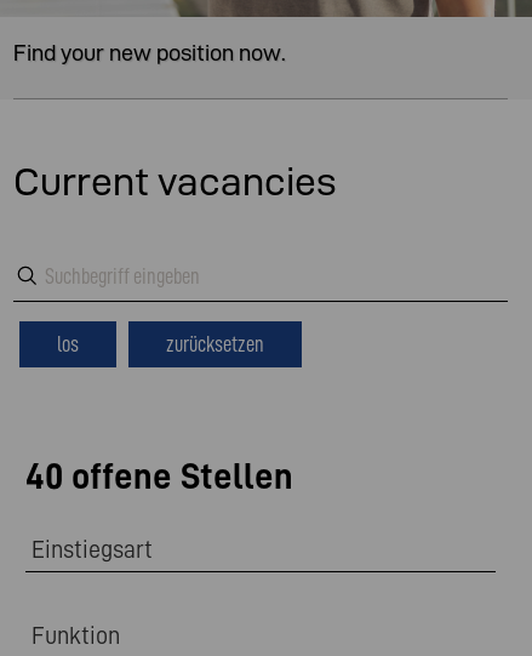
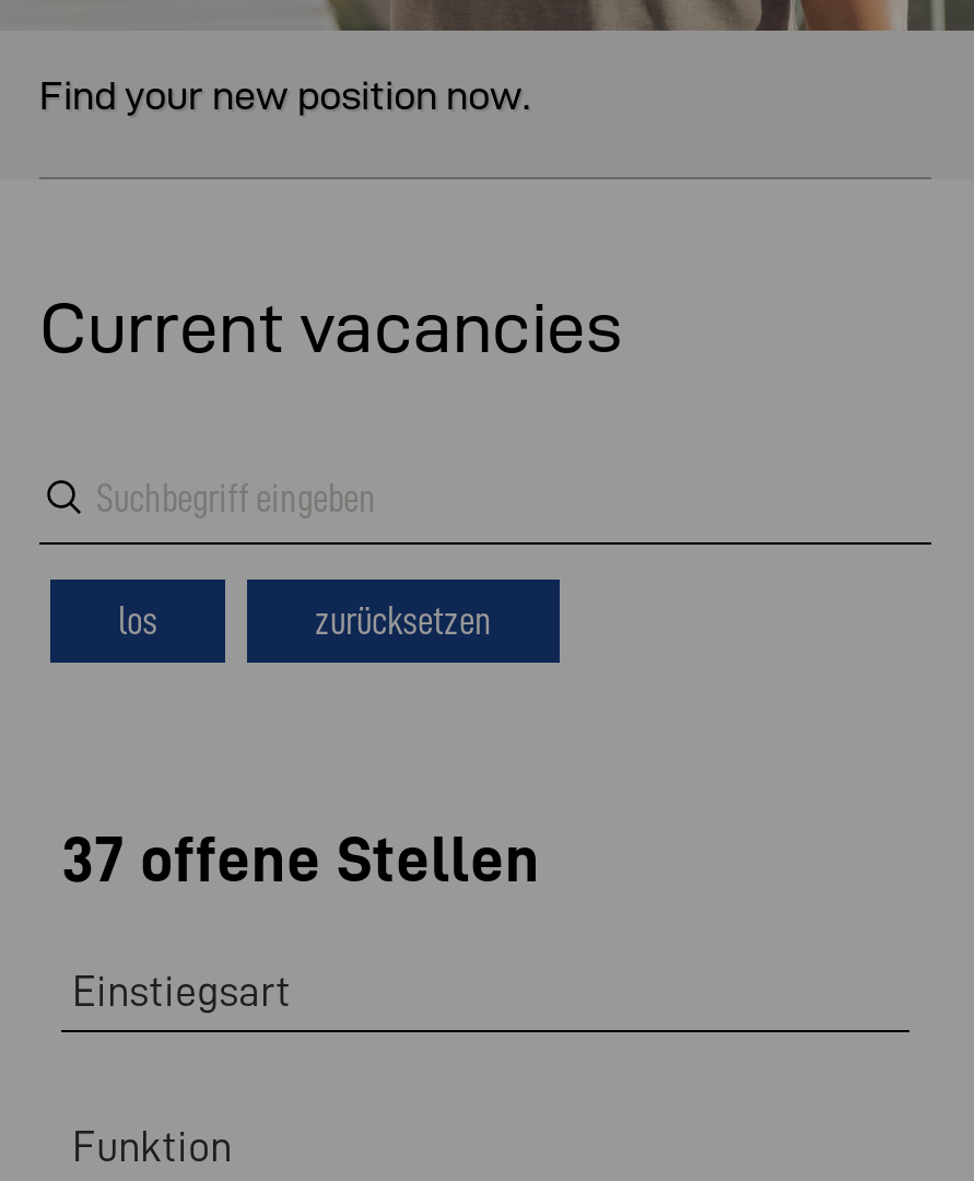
[25,455,293,496] 40 offene Stellen -> [61,820,540,894] 37 offene Stellen

